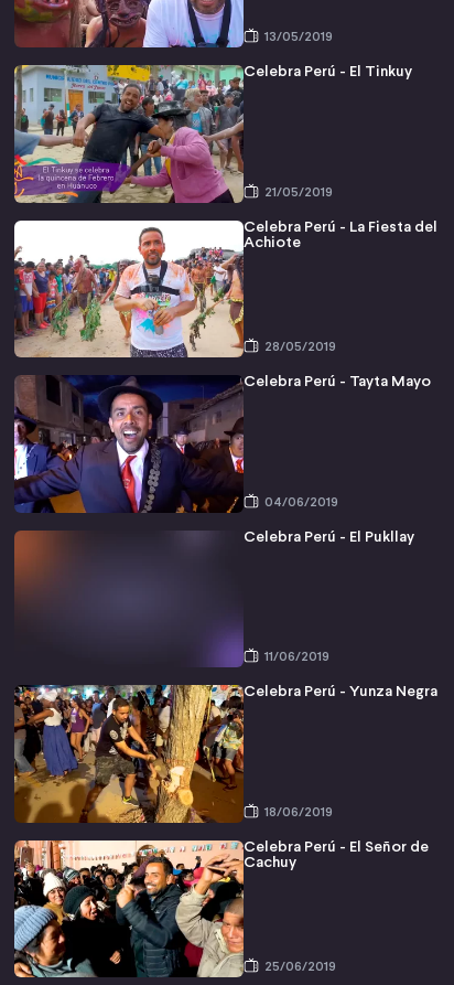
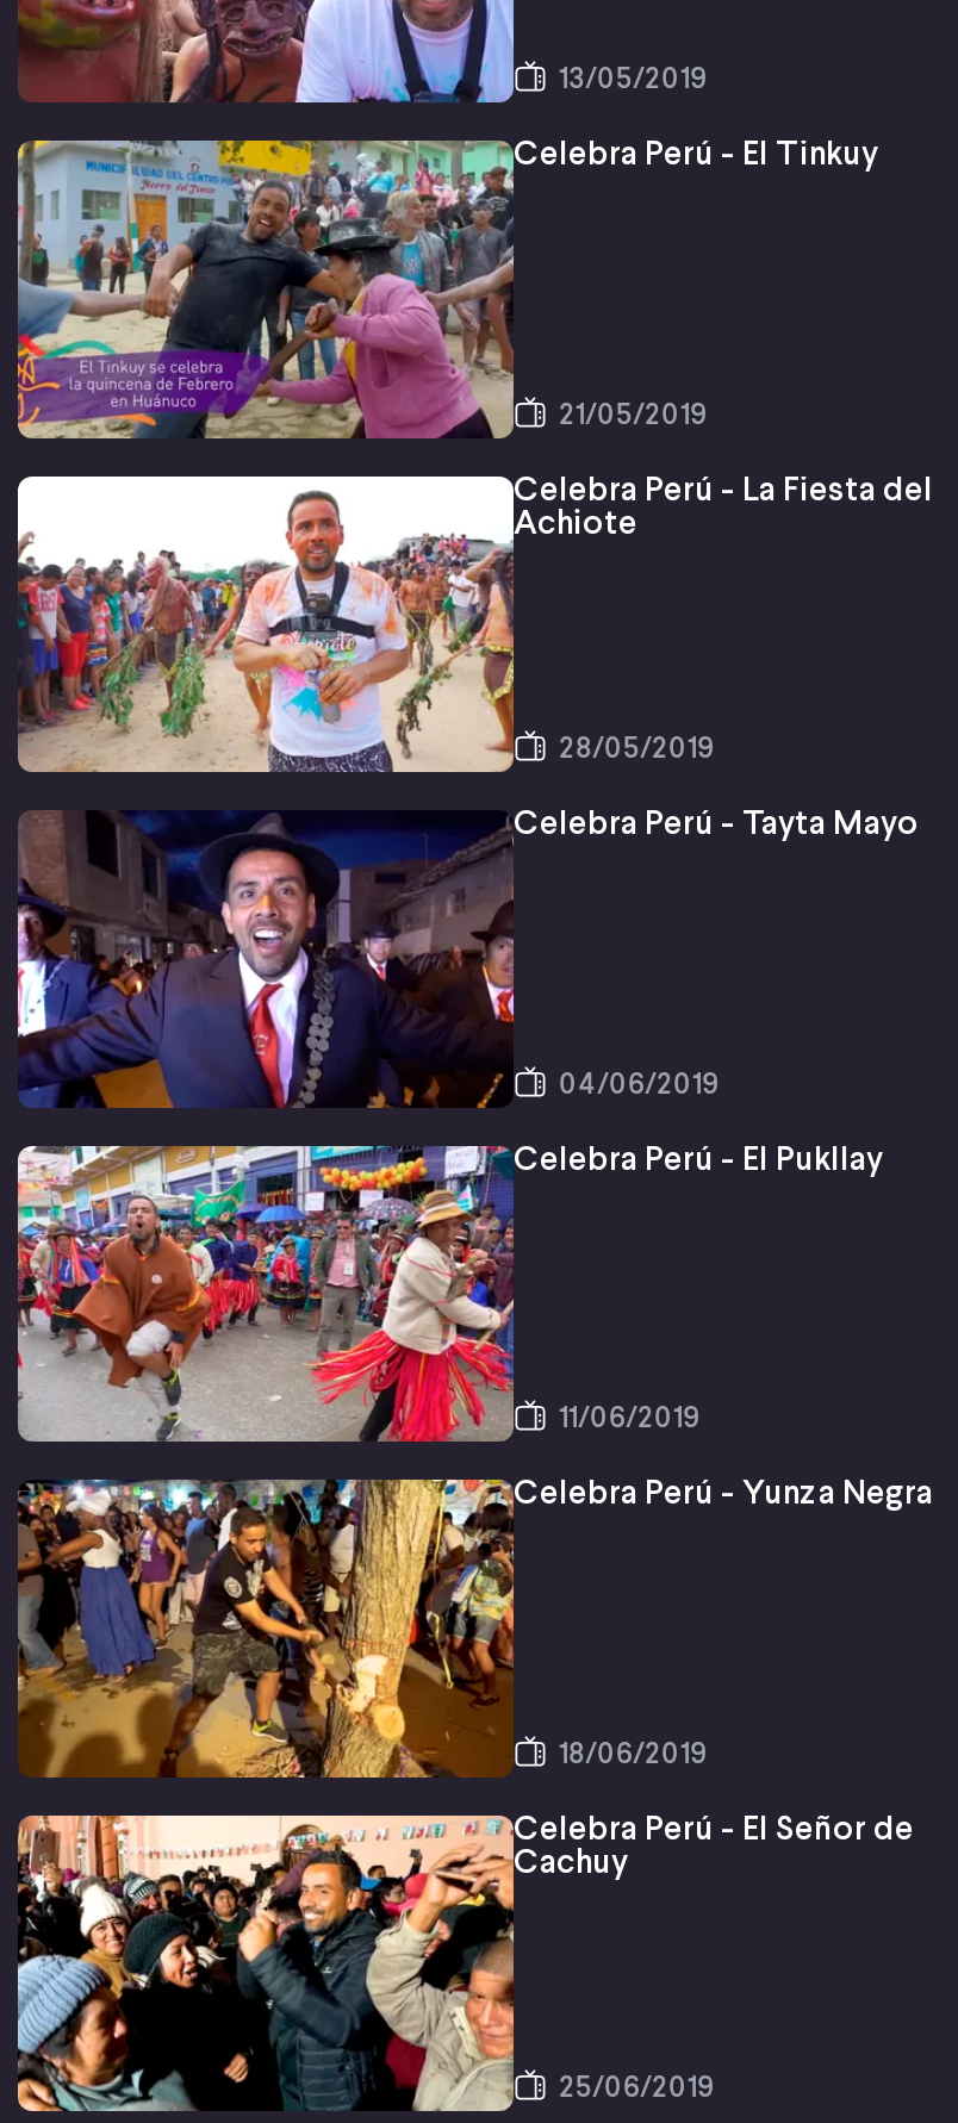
[14,531,244,667] [image] -> [15,1144,516,1444] [image]

